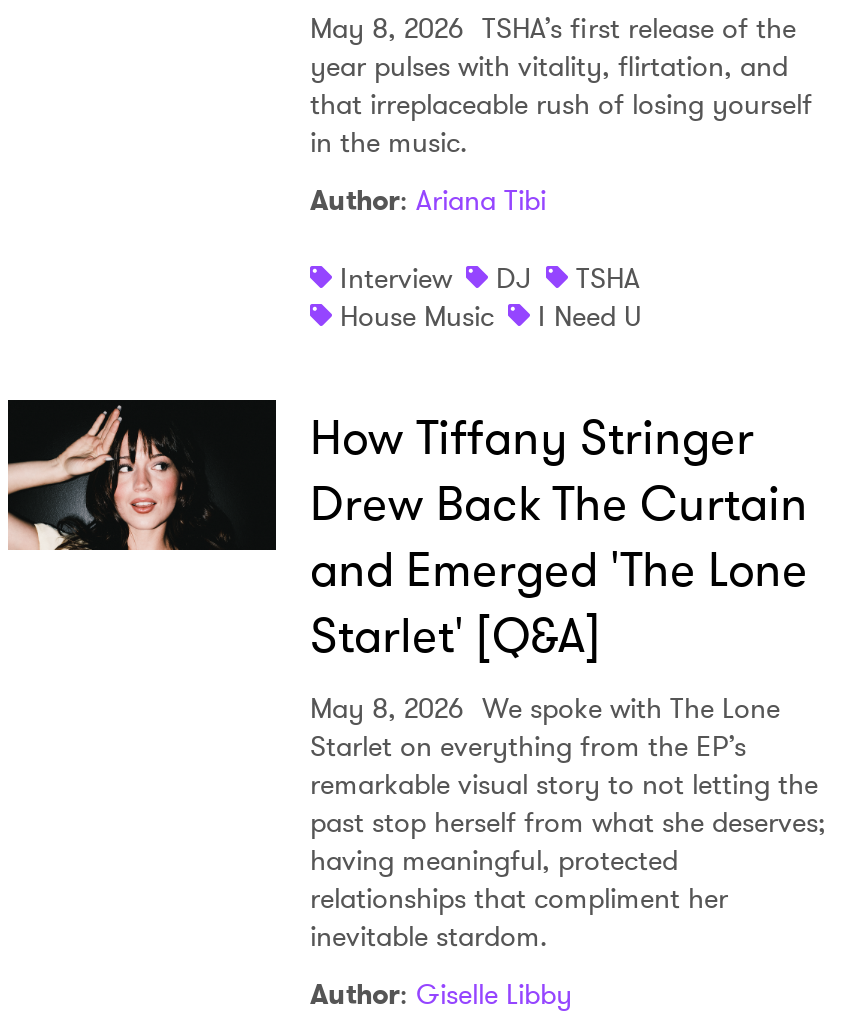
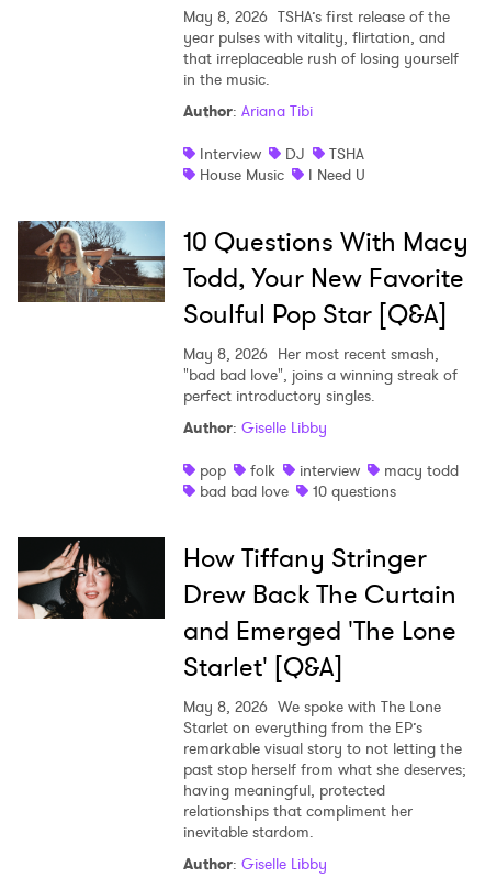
none -> [16,220,468,503] [image] | 10 Questions With Macy | Todd, Your New Favorite | Soulful Pop Star [Q&A] | May 8, 2026 Her most recent smash, | "bad bad love", joins a winning streak of | perfect introductory singles. | Author: Giselle Libby | pop | folk | interview | macy todd | bad bad love | 10 questions

